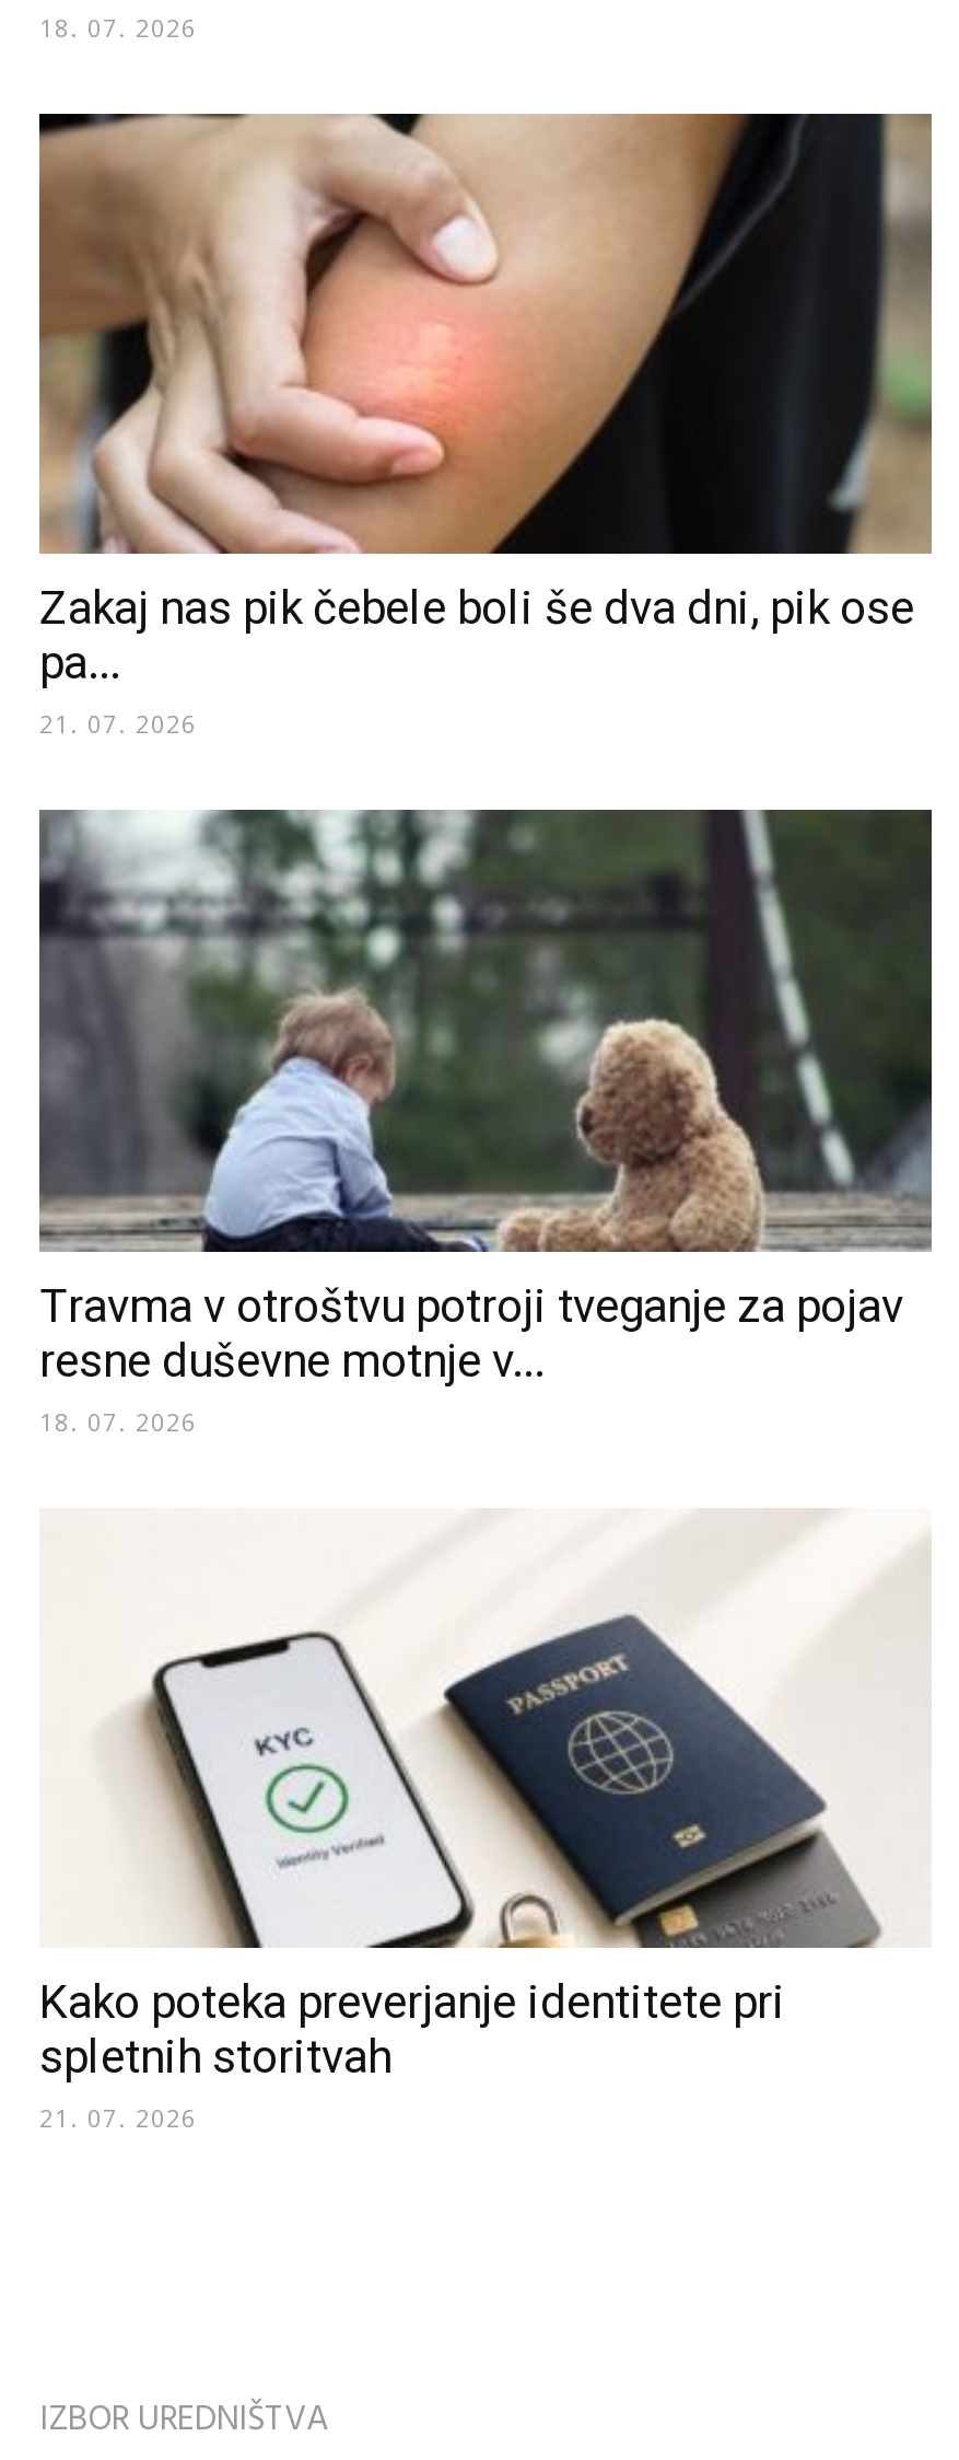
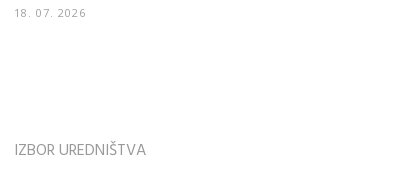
[37,111,934,740] [image] | Zakaj nas pik čebele boli še dva dni, pik ose | pa... | 21. 07. 2026 -> none
[37,807,934,1437] [image] | Travma v otroštvu potroji tveganje za pojav | resne duševne motnje v... | 18. 07. 2026 -> none
[39,1509,932,2135] [image] | Kako poteka preverjanje identitete pri | spletnih storitvah | 21. 07. 2026 -> none

